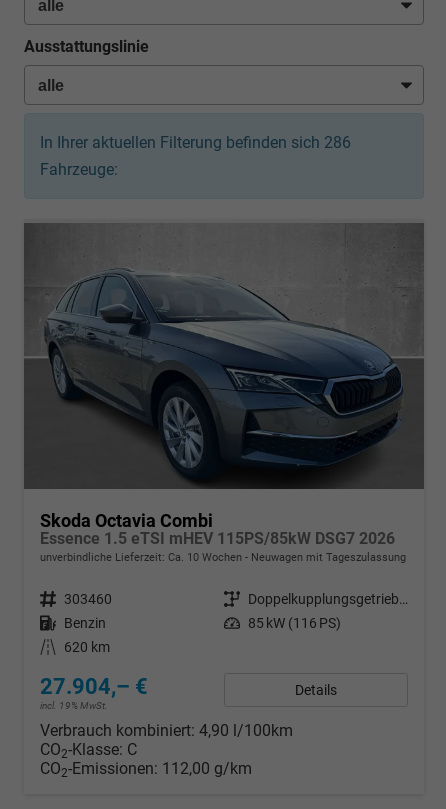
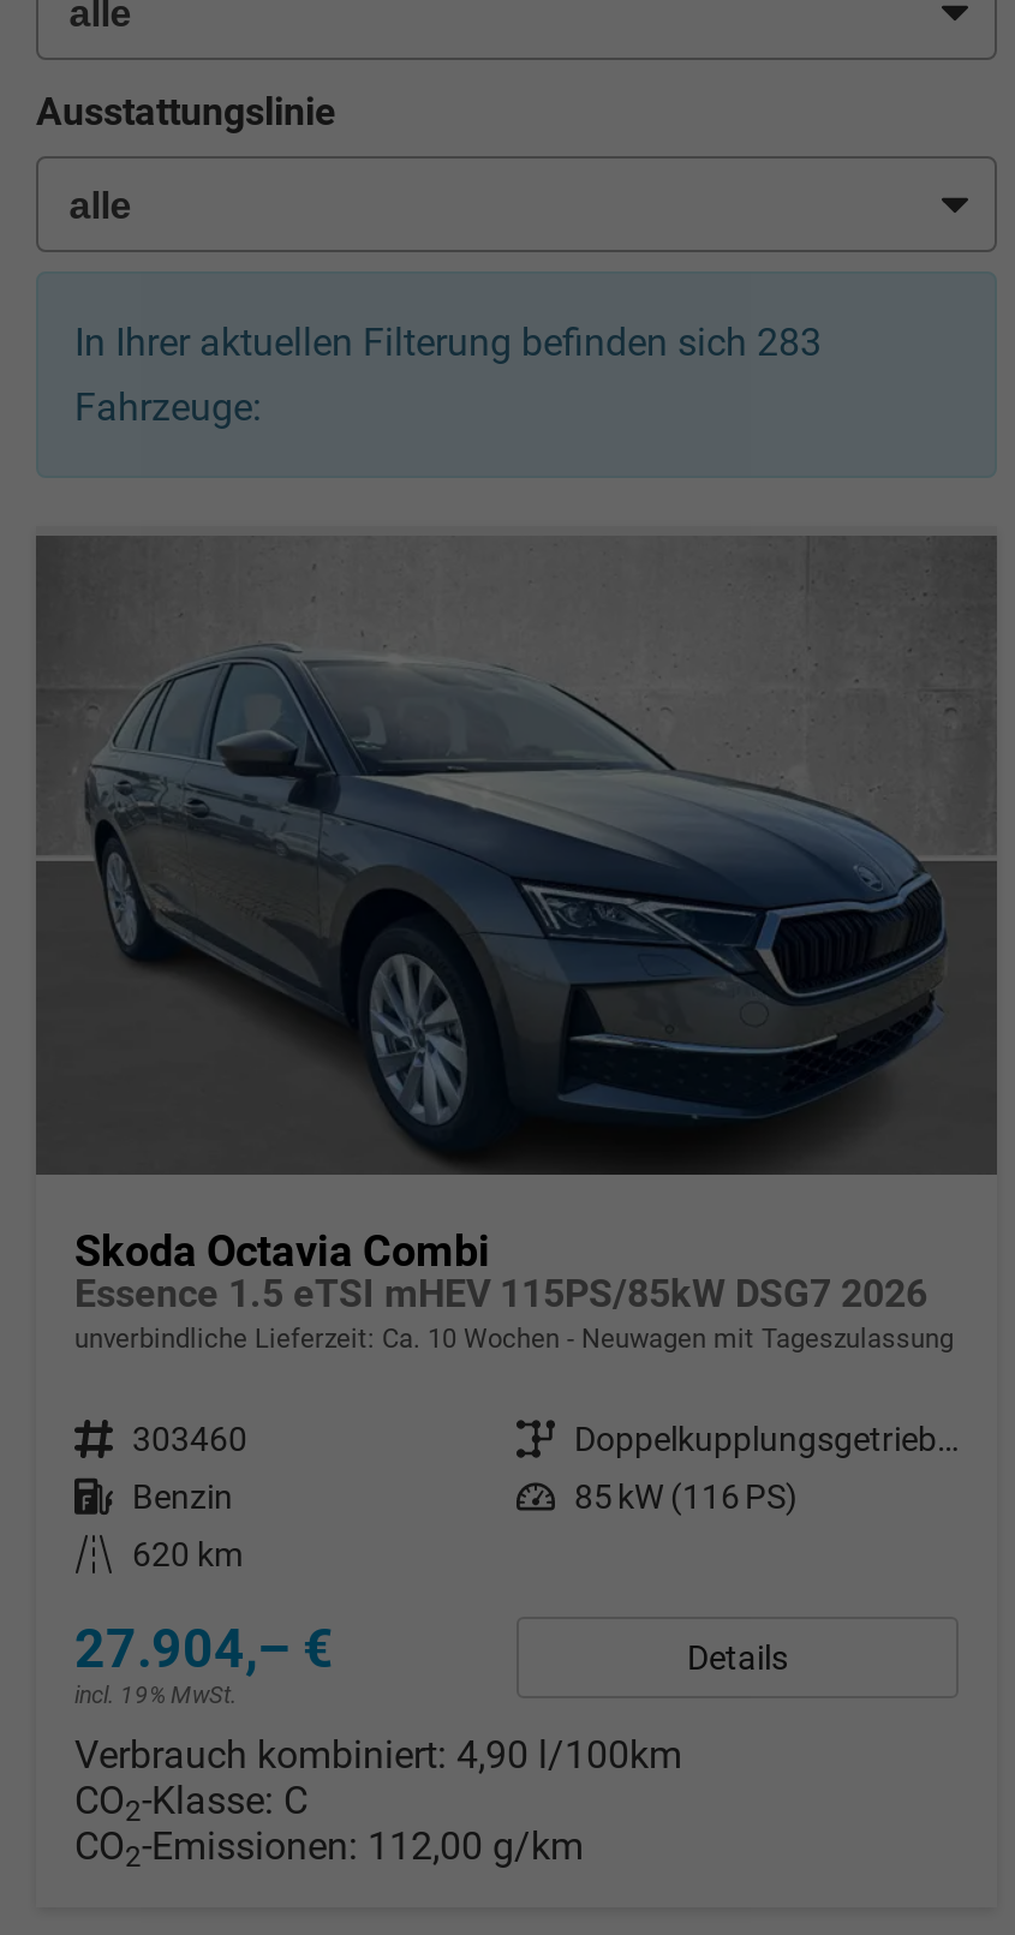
[40,132,351,151] In Ihrer aktuellen Filterung befinden sich 286 -> [74,318,822,364] In Ihrer aktuellen Filterung befinden sich 283

